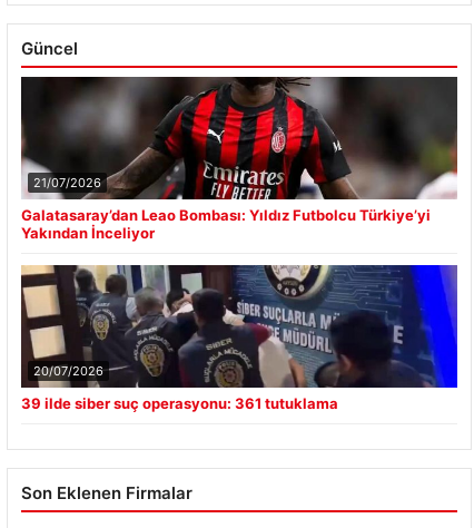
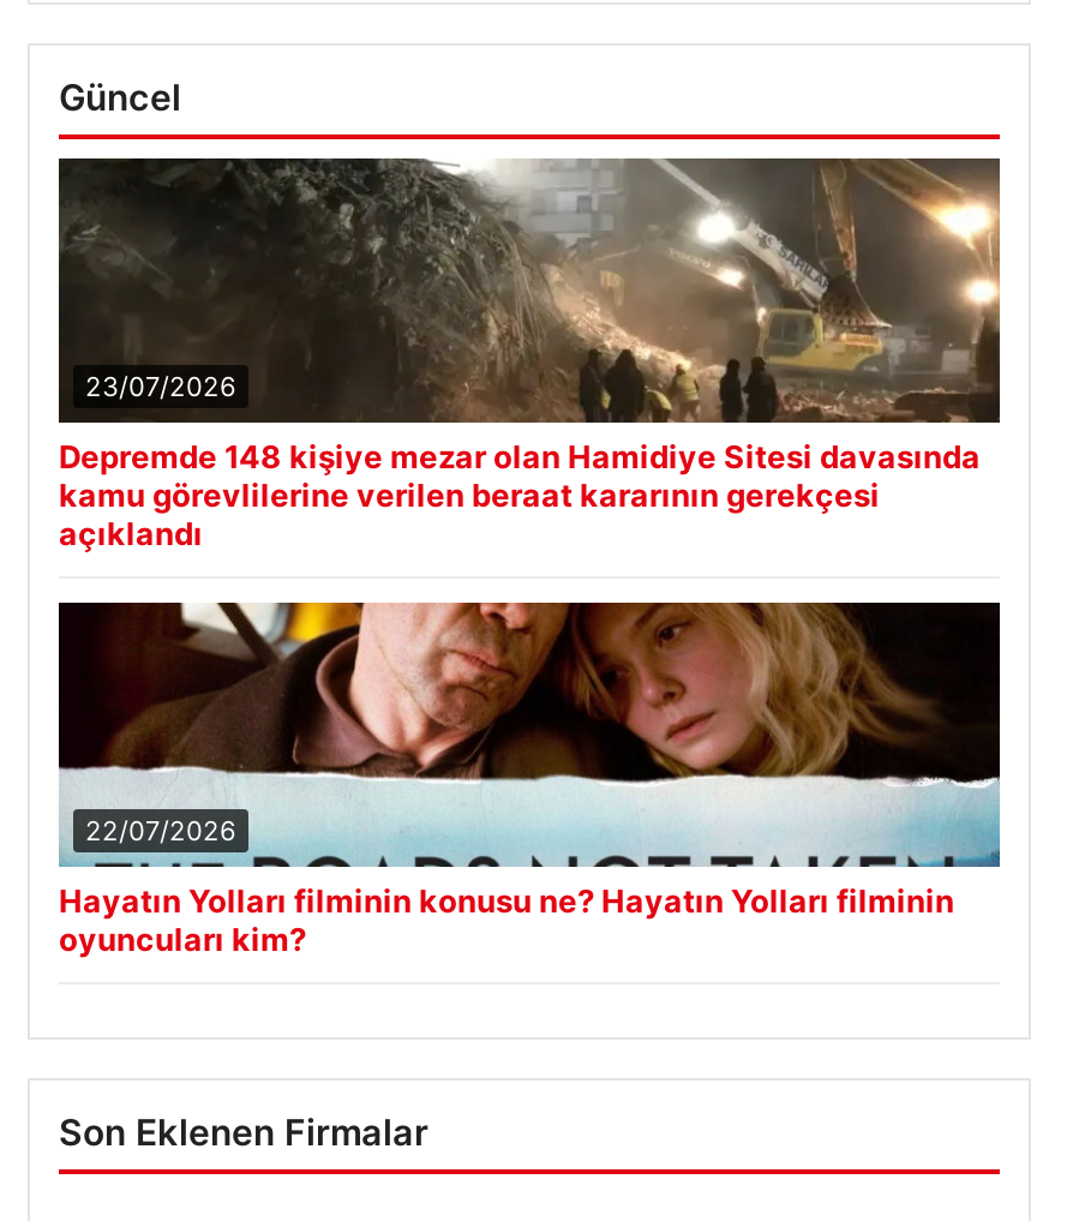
[33,76,458,190] [image] | 21/07/2026 -> [61,157,1002,419] [image] | 23/07/2026
[21,206,431,241] Galatasaray’dan Leao Bombası: Yıldız Futbolcu Türkiye’yi | Yakından İnceliyor -> [59,438,981,553] Depremde 148 kişiye mezar olan Hamidiye Sitesi davasında | kamu görevlilerine verilen beraat kararının gerekçesi | açıklandı
[20,264,458,389] [image] | 20/07/2026 -> [59,599,1002,870] [image] | 22/07/2026
[21,394,338,412] 39 ilde siber suç operasyonu: 361 tutuklama -> [59,882,954,959] Hayatın Yolları filminin konusu ne? Hayatın Yolları filminin | oyuncuları kim?

